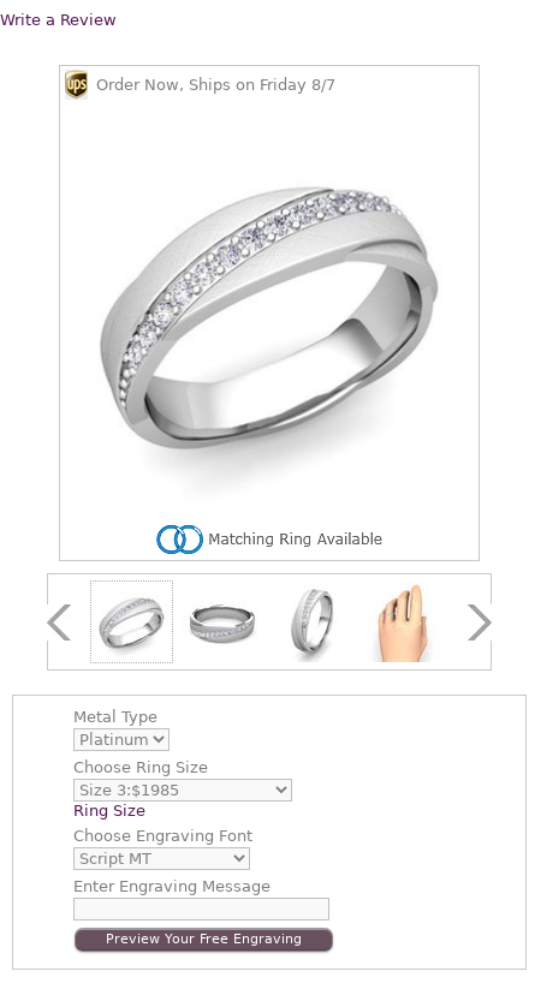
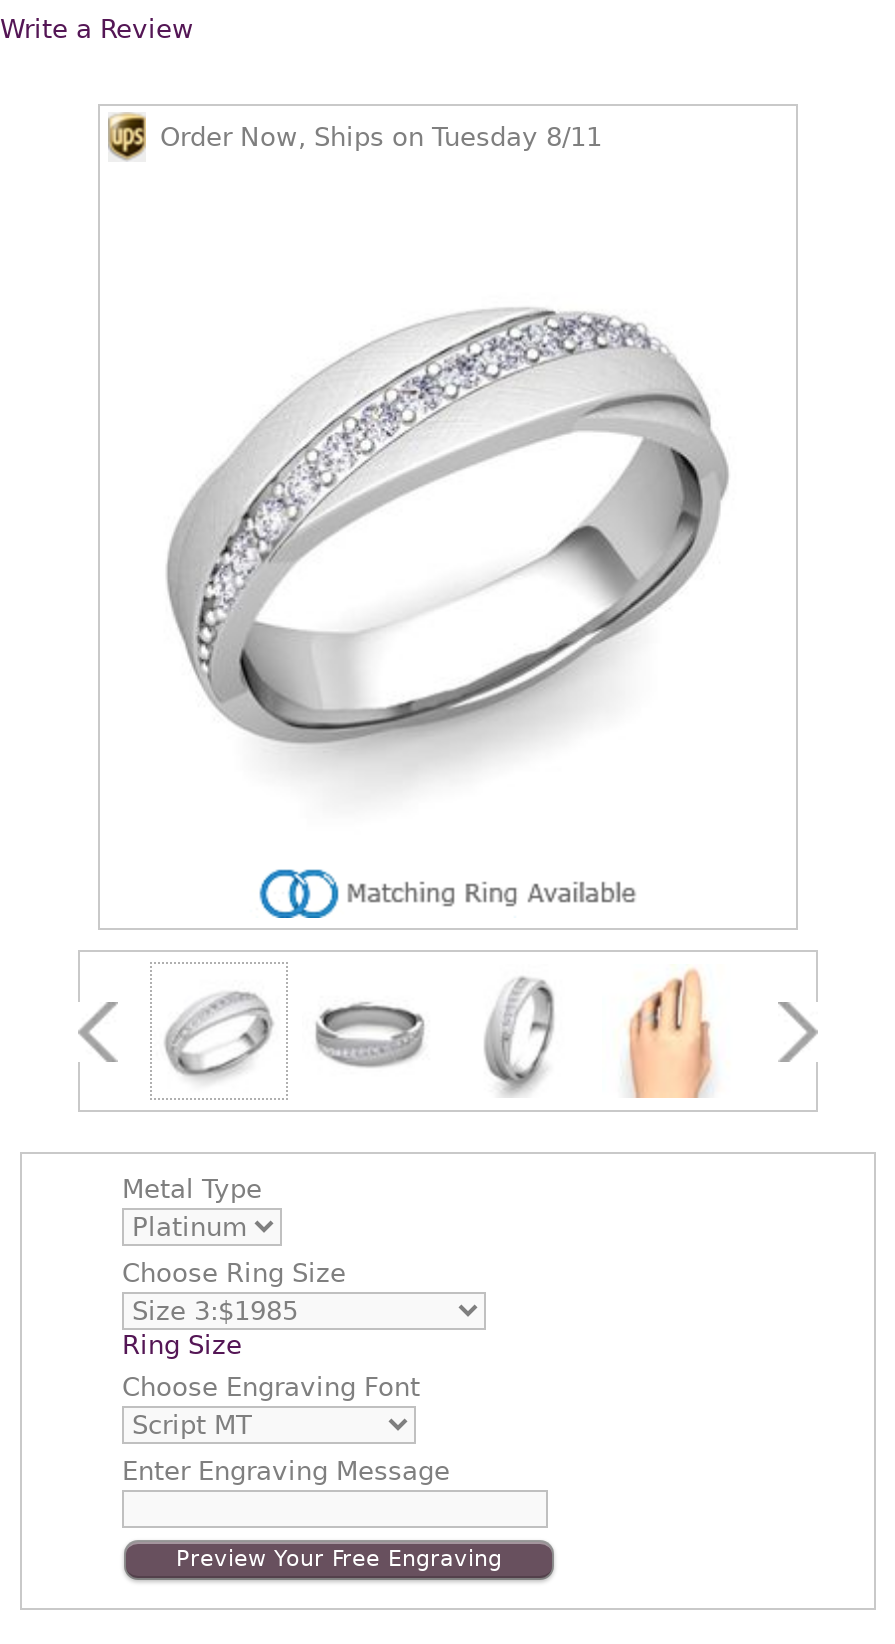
[96,76,335,94] Order Now, Ships on Friday 8/7 -> [160,122,602,152] Order Now, Ships on Tuesday 8/11

